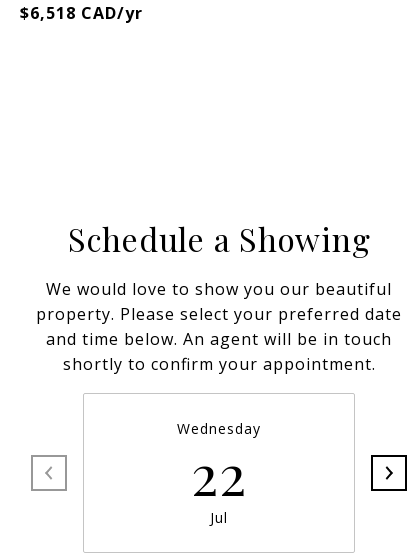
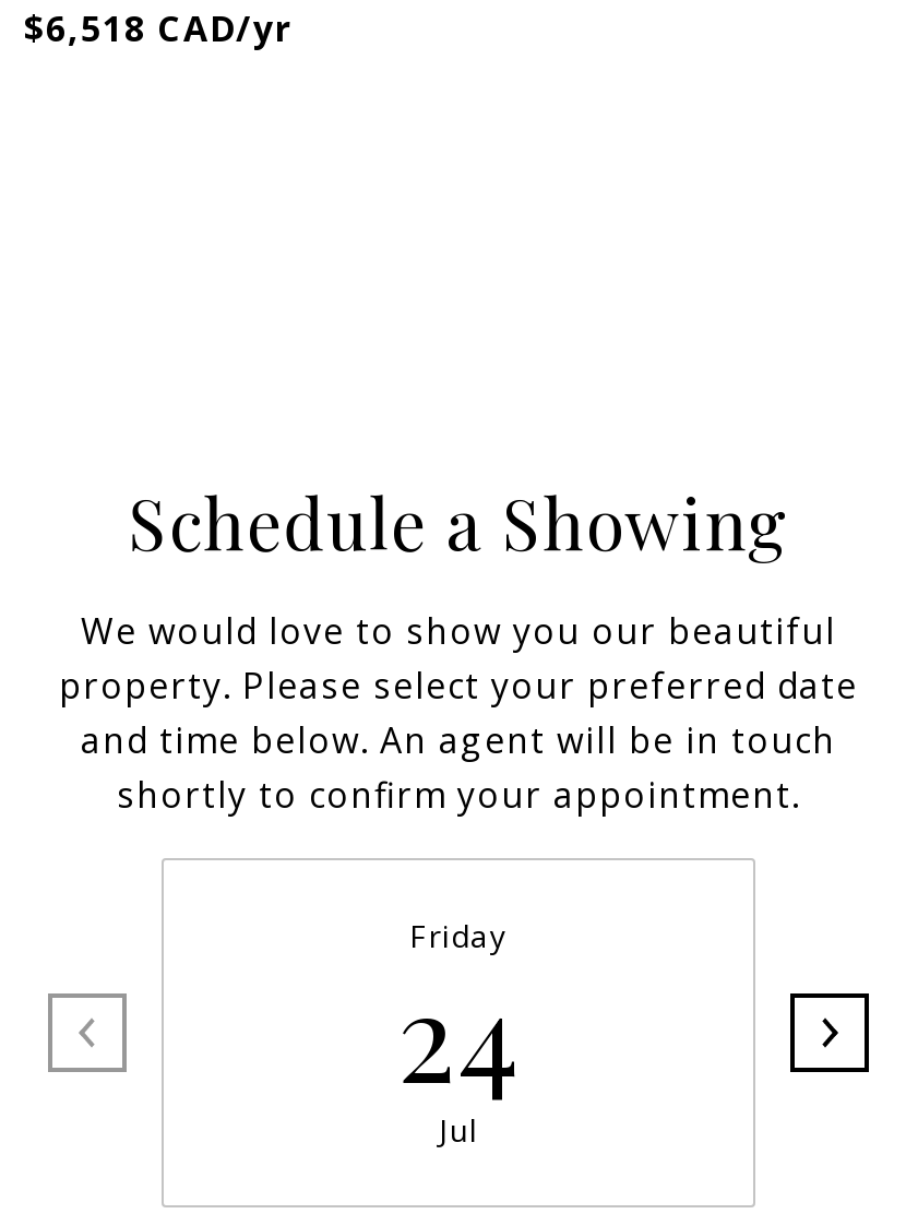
[177,419,261,510] Wednesday | 22 -> [397,915,520,1114] Friday | 24

